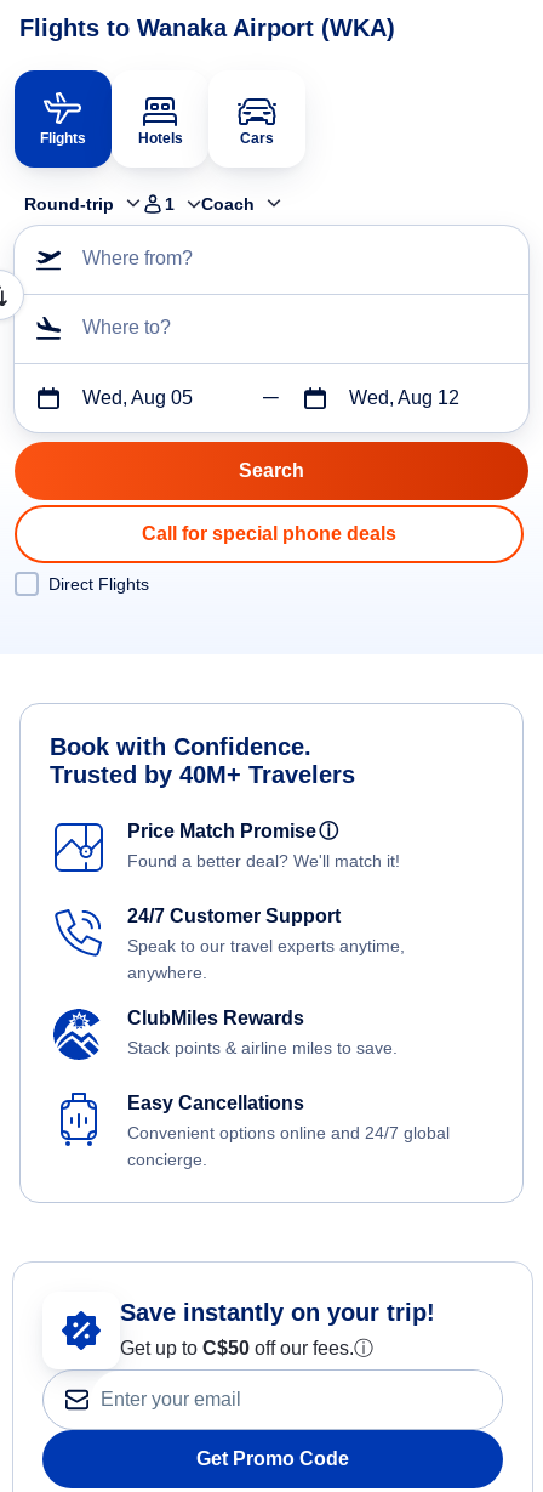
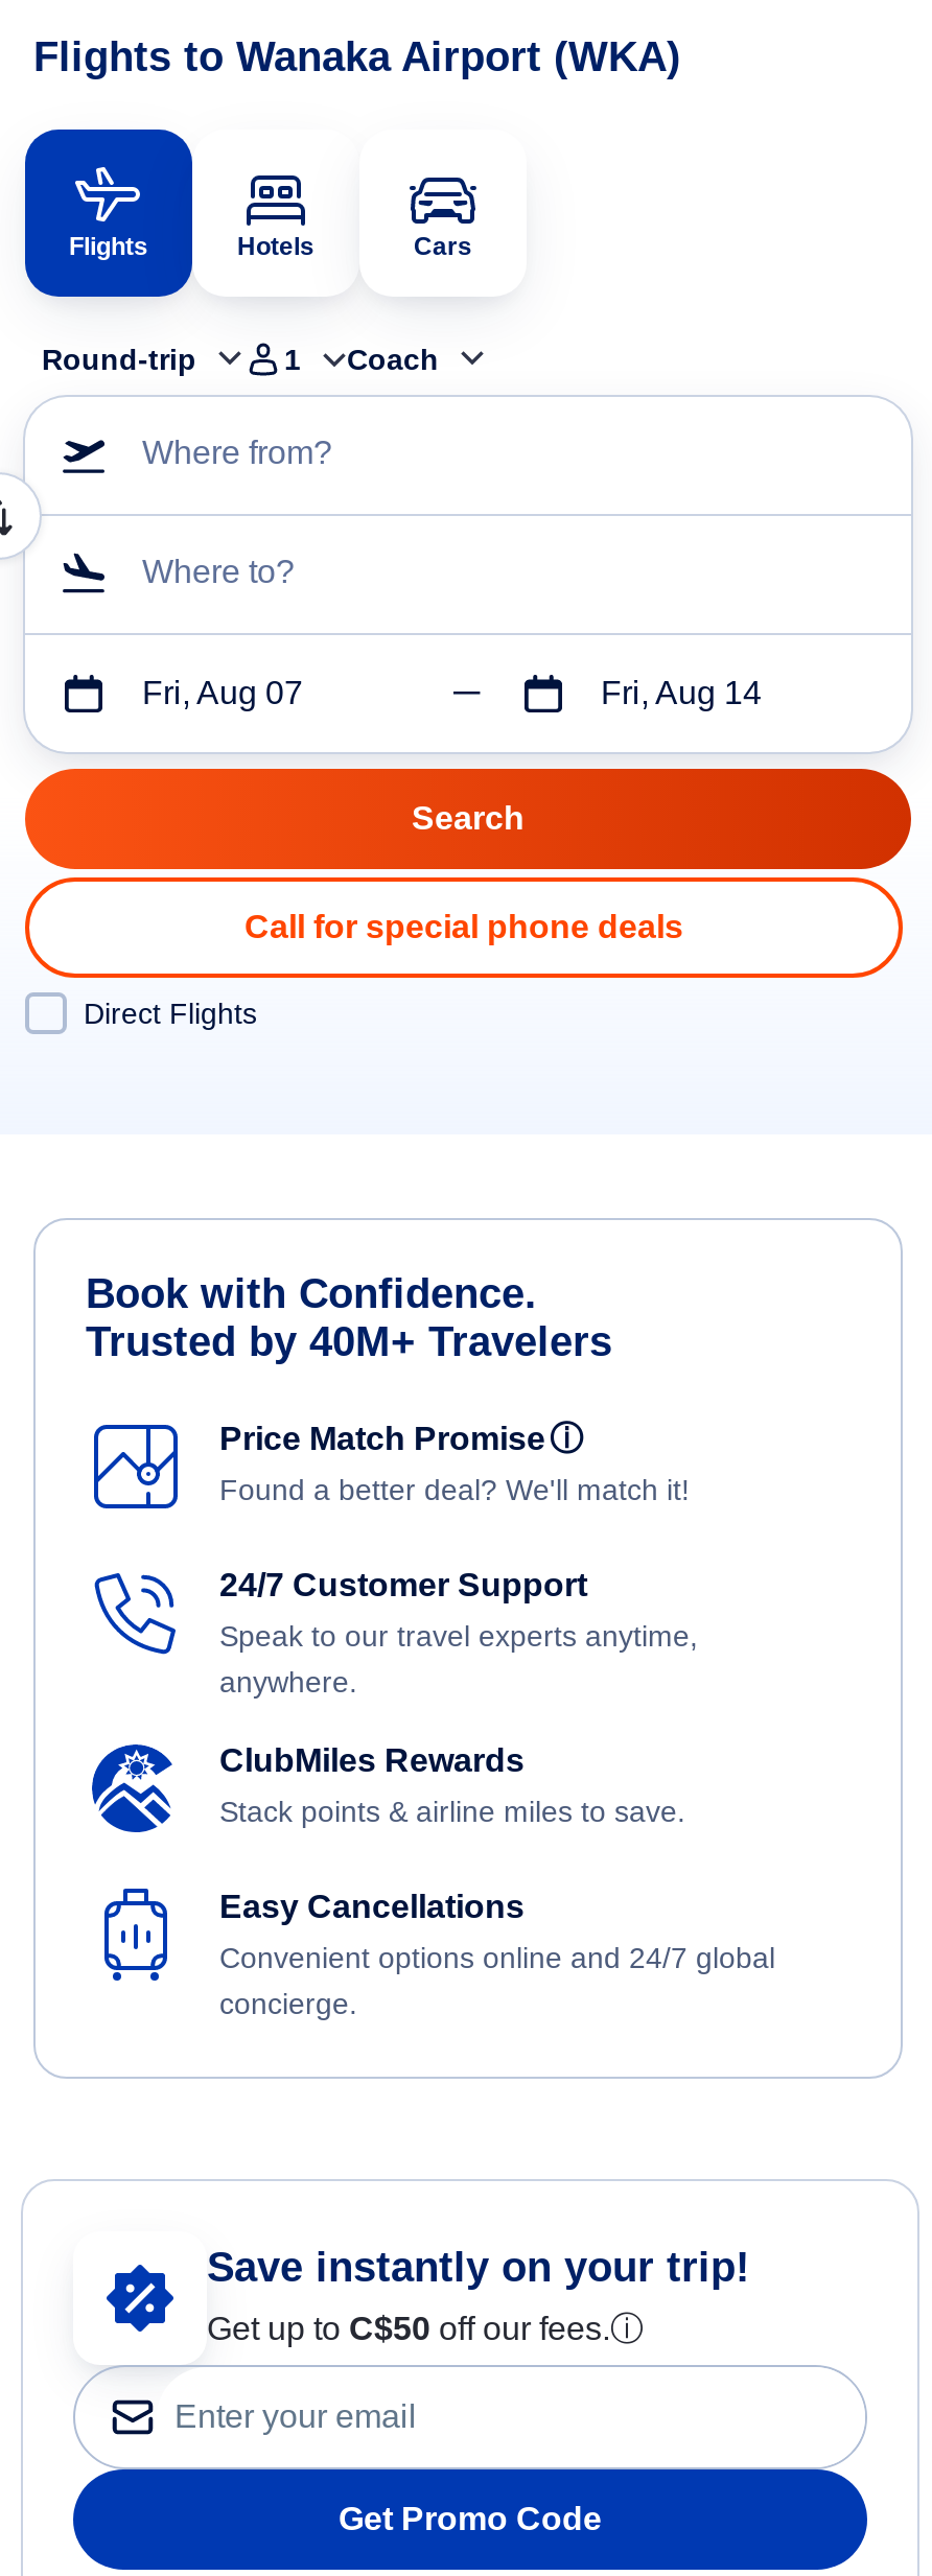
[82,388,193,408] Wed, Aug 05 -> [142,676,303,711] Fri, Aug 07
[348,388,459,408] Wed, Aug 12 -> [601,676,762,711] Fri, Aug 14

